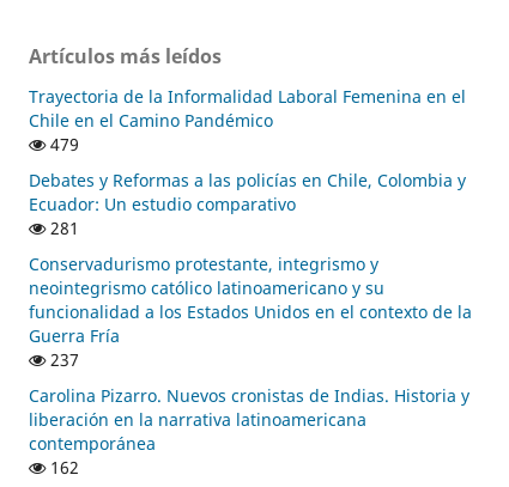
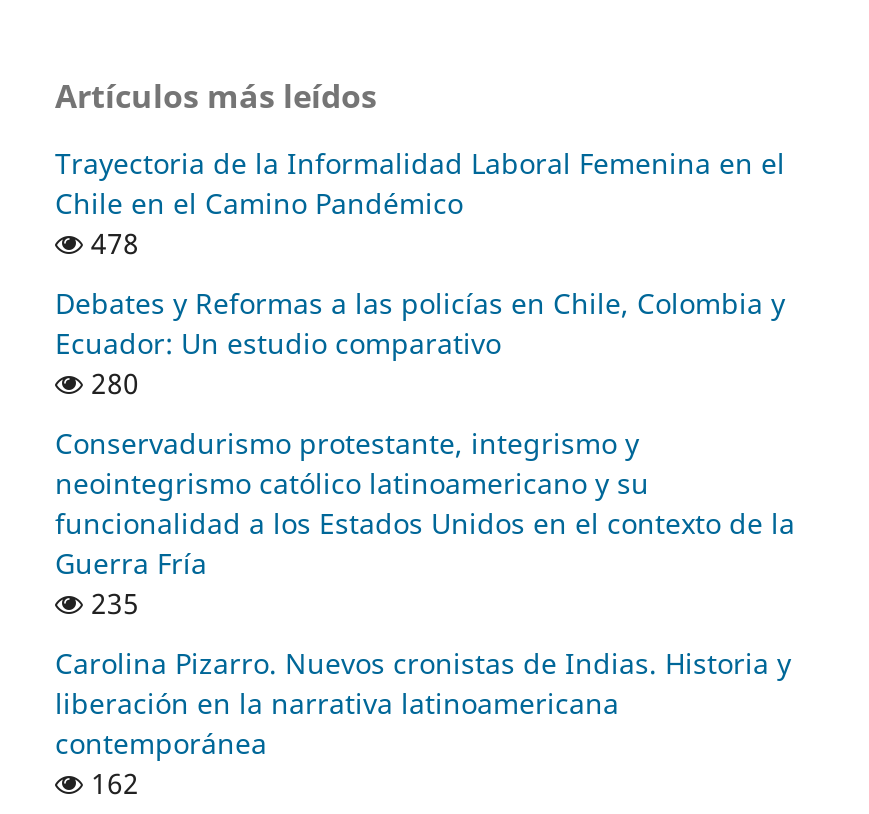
[46,133,79,156] 479 -> [83,225,139,263] 478
[46,217,79,240] 281 -> [83,365,139,403] 280
[46,349,79,371] 237 -> [83,585,139,623] 235

